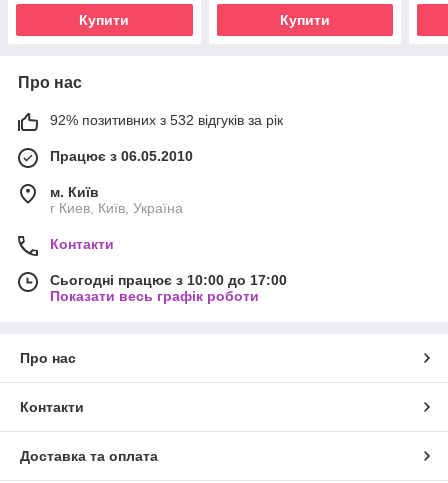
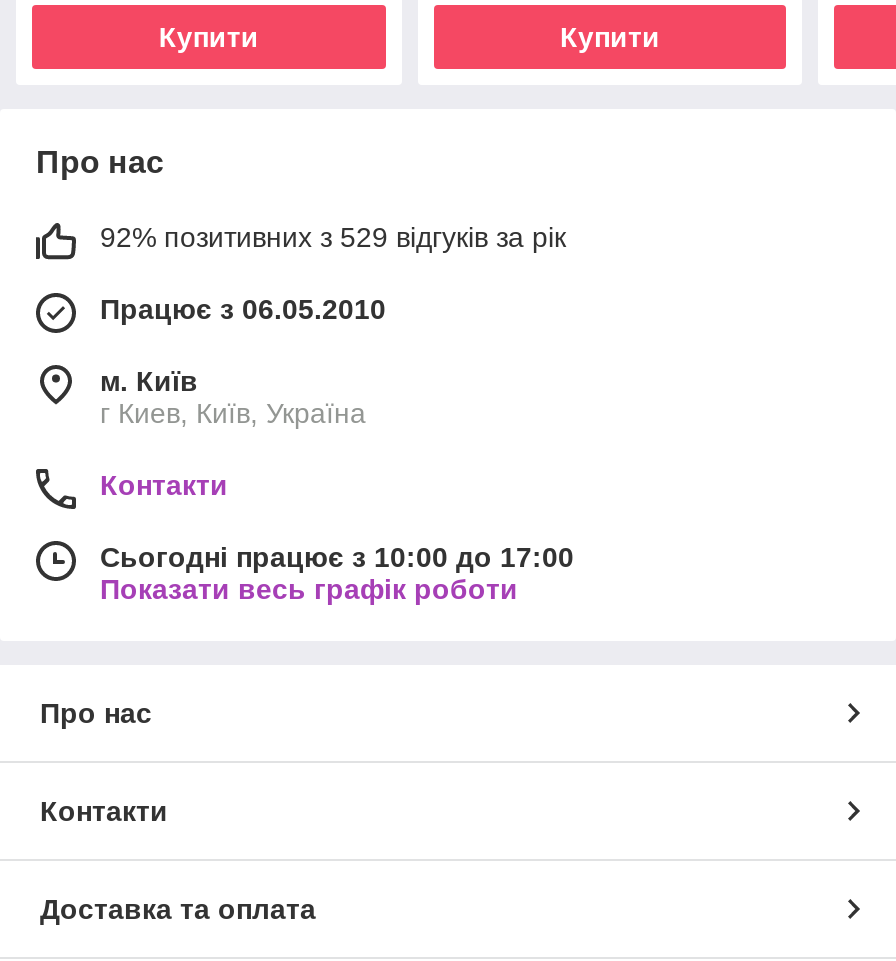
[50,112,283,128] 92% позитивних з 532 відгуків за рік -> [100,222,566,254] 92% позитивних з 529 відгуків за рік

